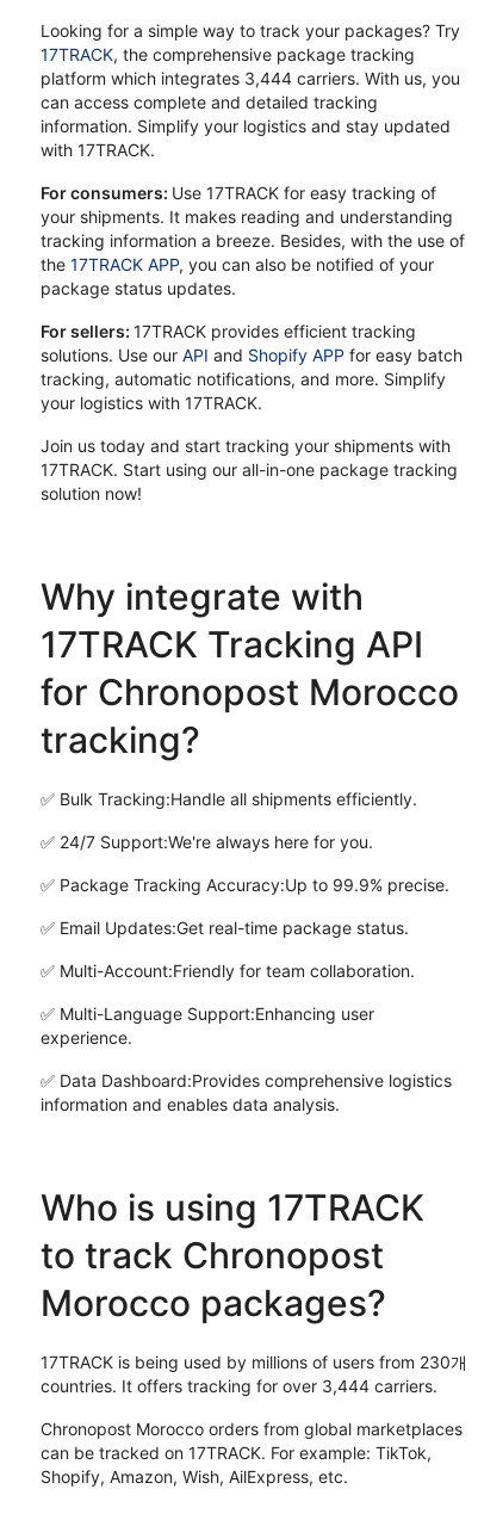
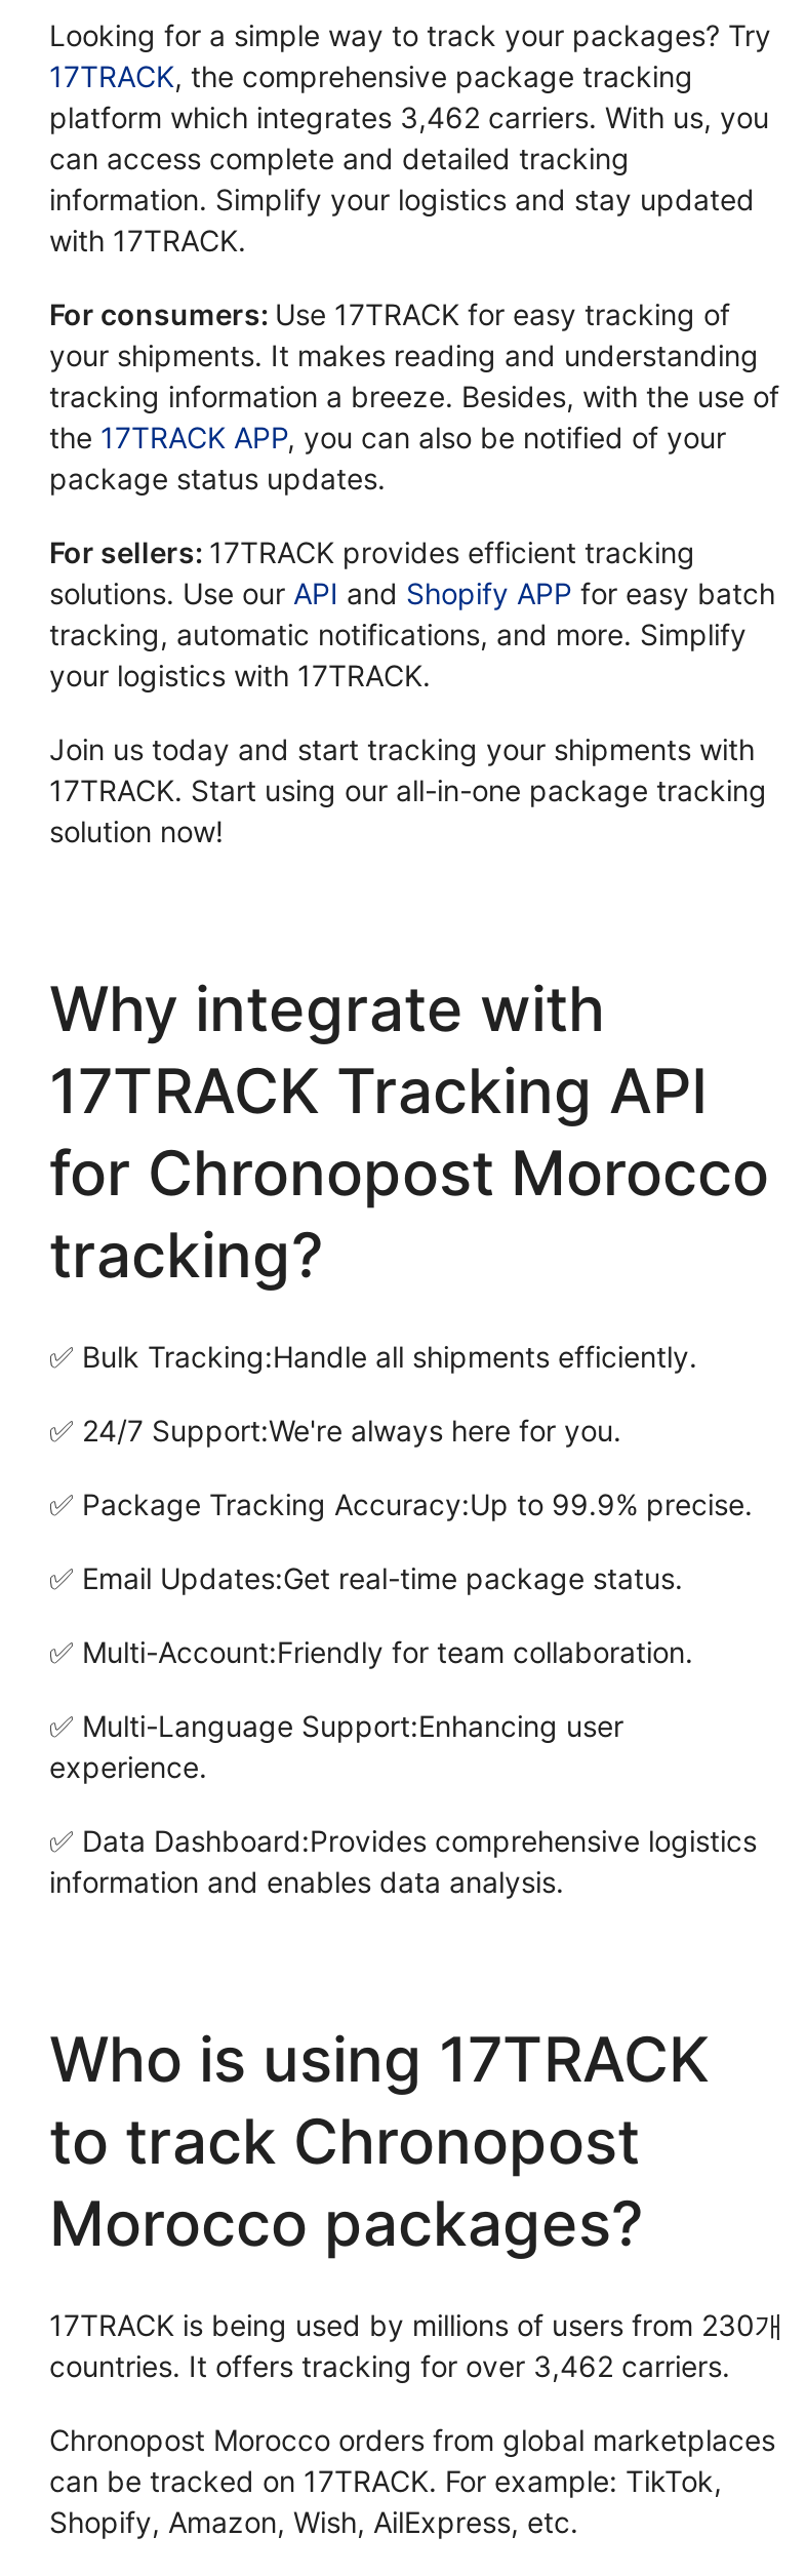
[41,68,460,89] platform which integrates 3,444 carriers. With us, you -> [49,100,769,135] platform which integrates 3,462 carriers. With us, you
[41,1376,437,1396] countries. It offers tracking for over 3,444 carriers. -> [49,2349,730,2384] countries. It offers tracking for over 3,462 carriers.

